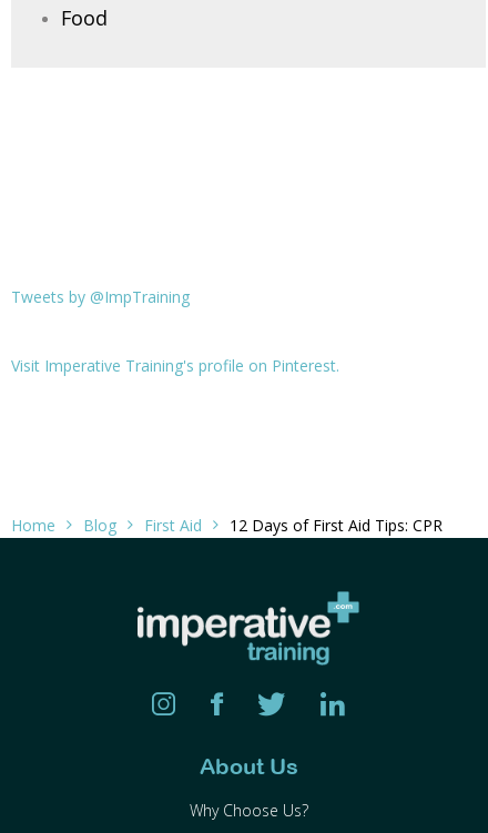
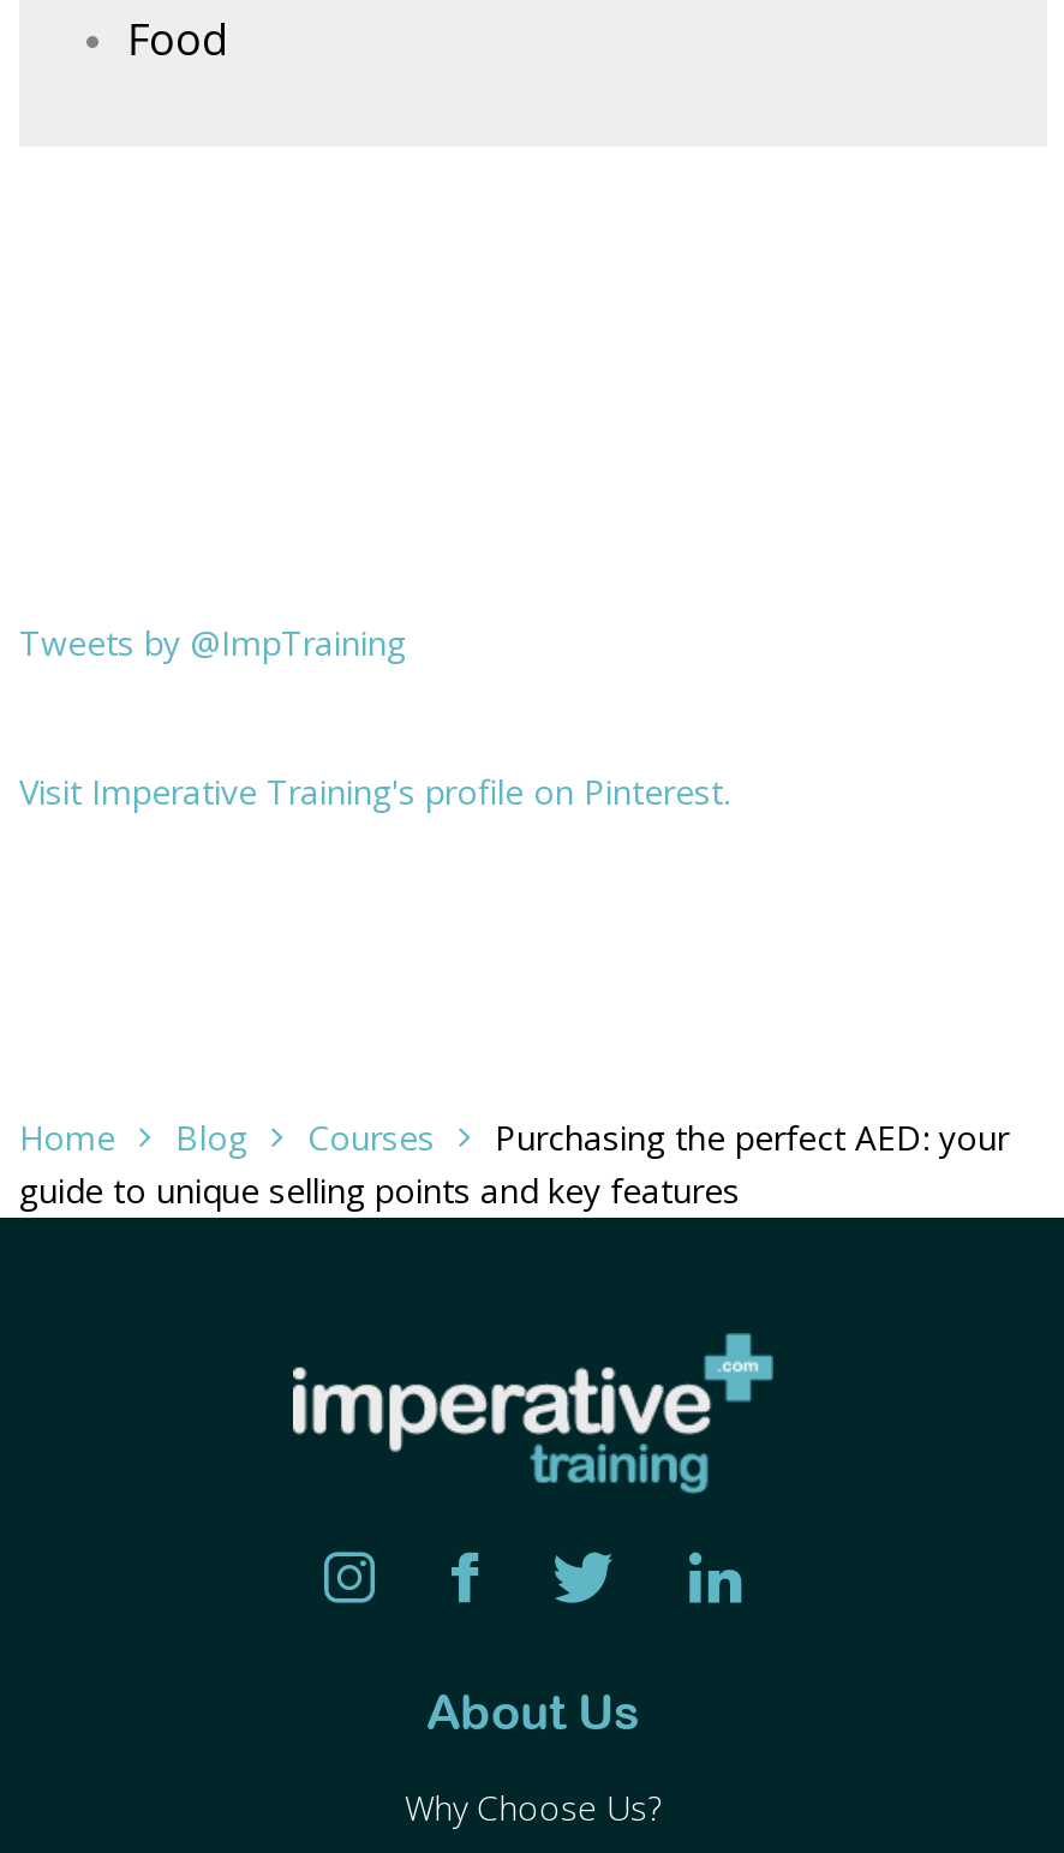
[144,514,443,535] First Aid | 12 Days of First Aid Tips: CPR -> [19,1113,1009,1212] Courses | Purchasing the perfect AED: your | guide to unique selling points and key features

